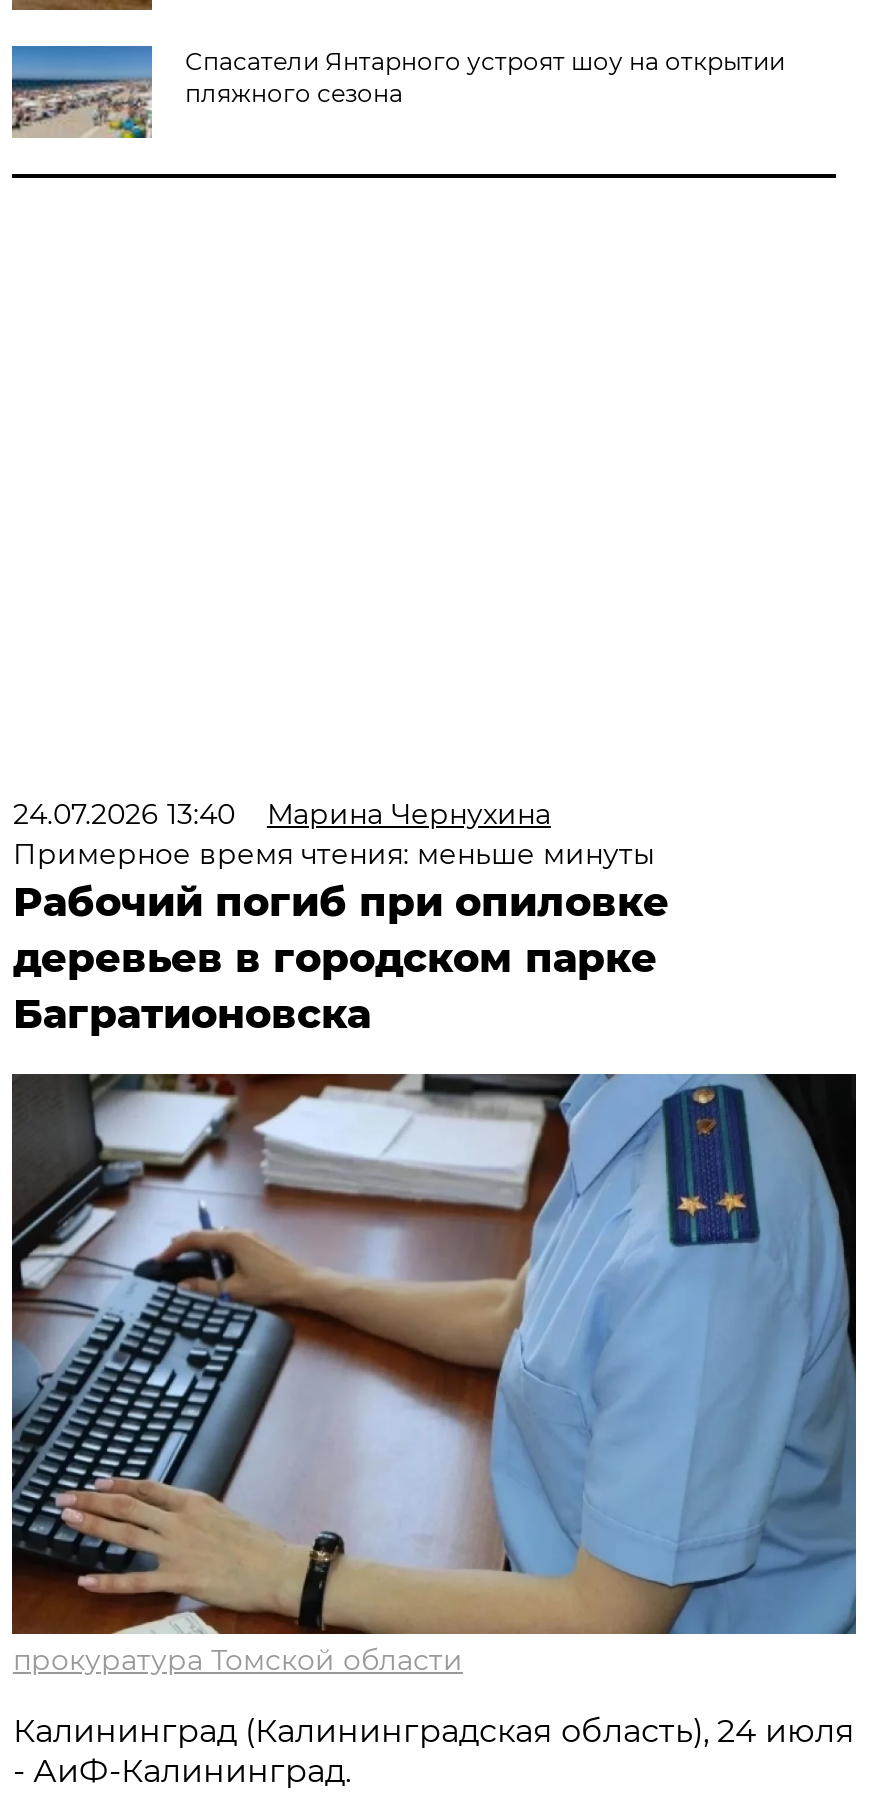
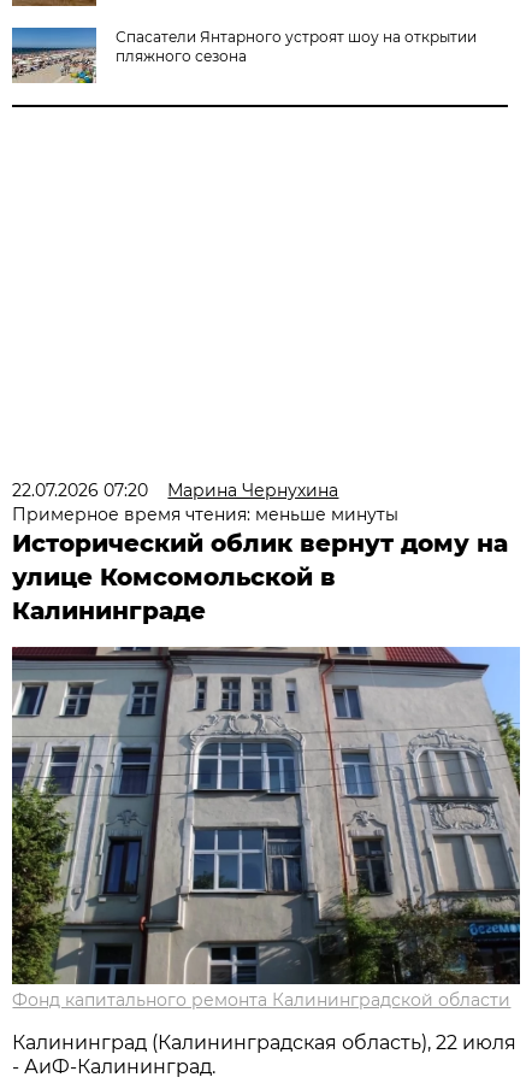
[13,796,551,832] 24.07.2026 13:40 Марина Чернухина -> [13,479,339,501] 22.07.2026 07:20 Марина Чернухина
[13,878,669,1038] Рабочий погиб при опиловке | деревьев в городском парке | Багратионовска -> [13,529,508,625] Исторический облик вернут дому на | улице Комсомольской в | Калининграде
[10,1072,858,1678] [image] | прокуратура Томской области -> [11,646,521,1011] [image] | Фонд капитального ремонта Калининградской области
[13,1712,855,1750] Калининград (Калининградская область), 24 июля -> [13,1031,517,1054] Калининград (Калининградская область), 22 июля

